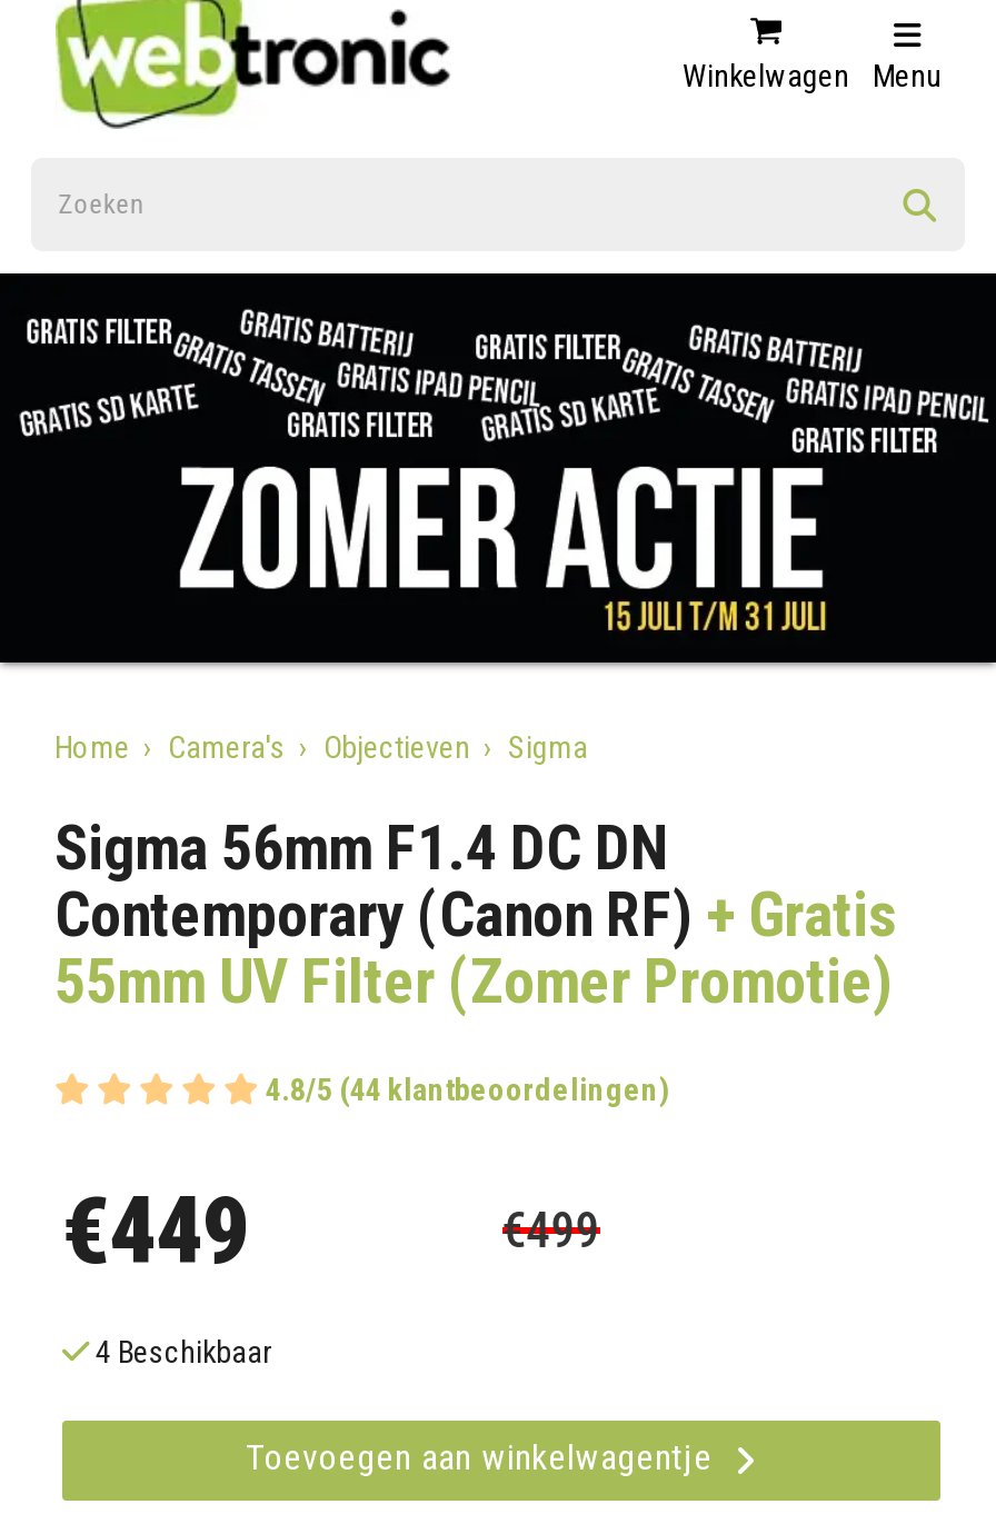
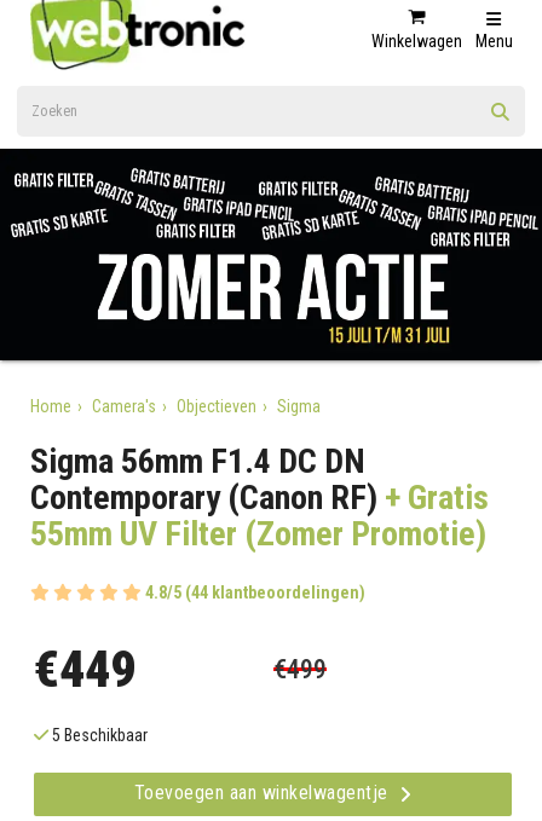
[89,1335,271,1370] 4 Beschikbaar -> [48,726,148,745] 5 Beschikbaar

